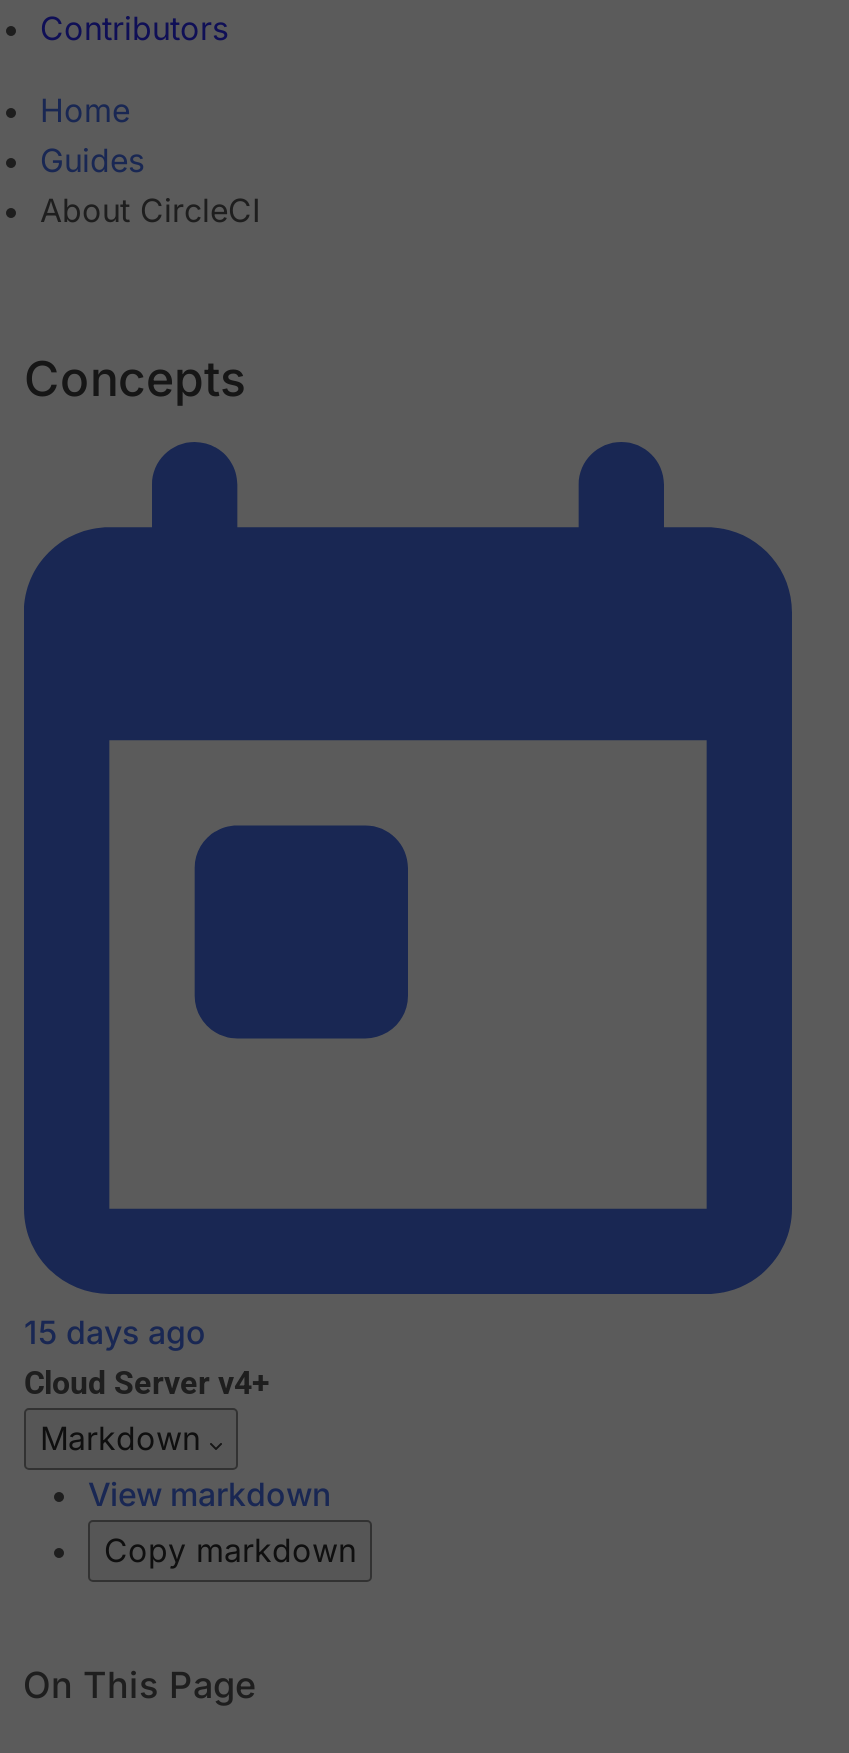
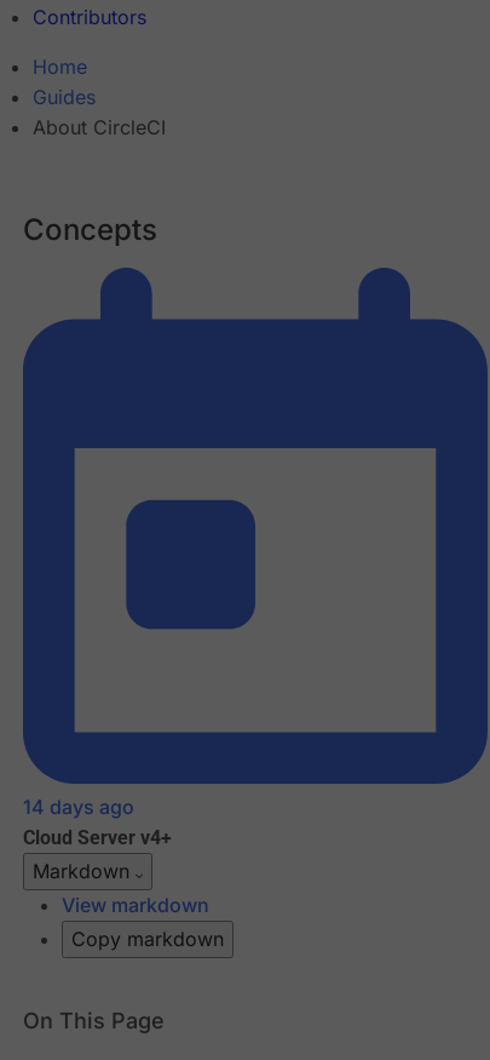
[24,1313,206,1353] 15 days ago -> [23,795,134,820] 14 days ago

